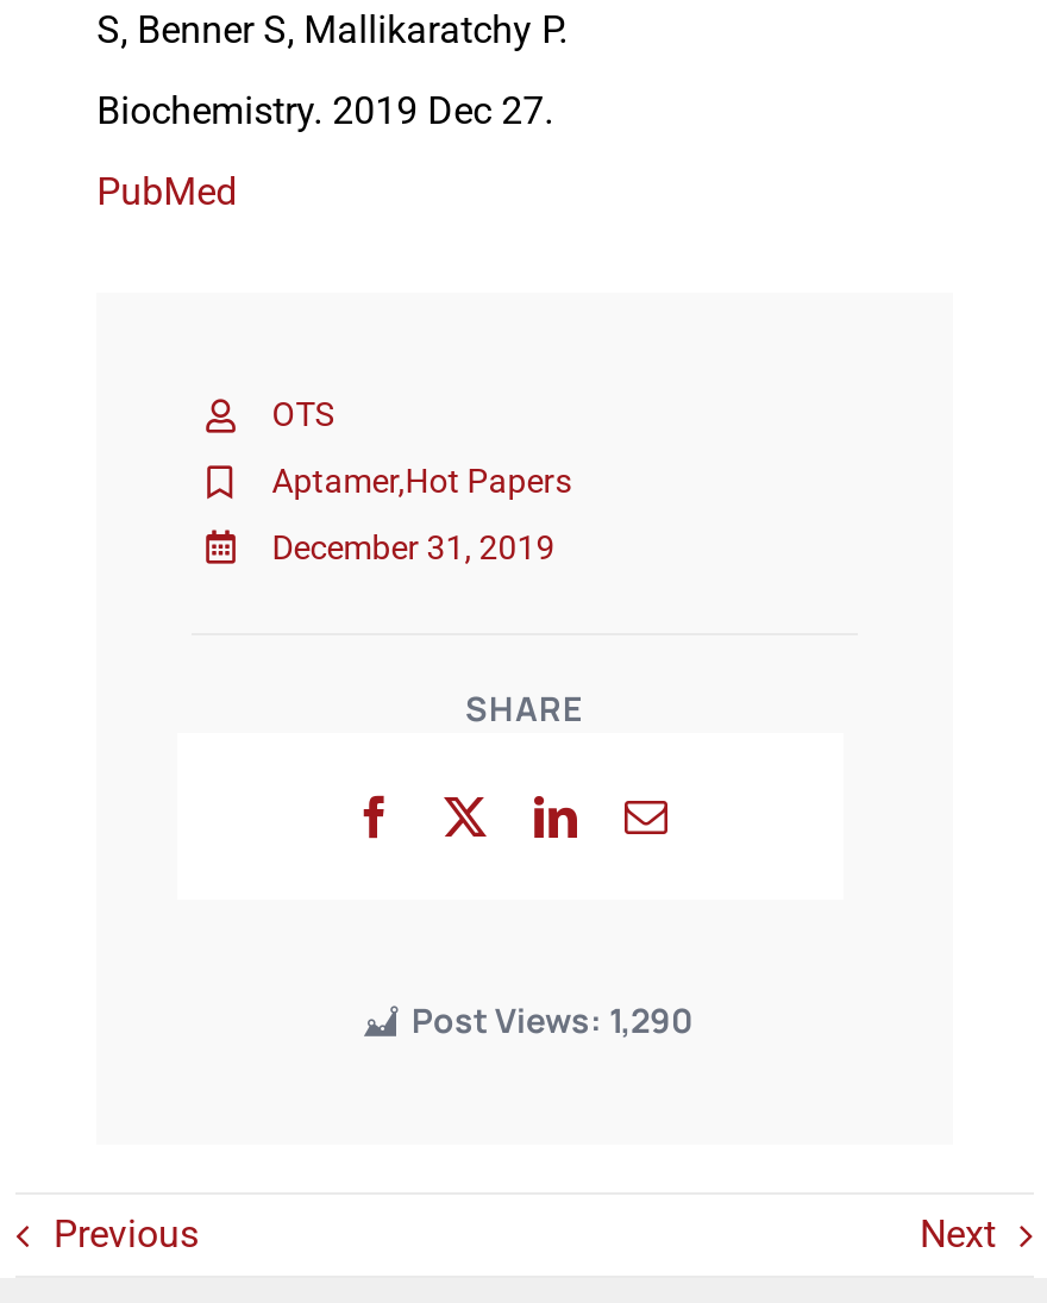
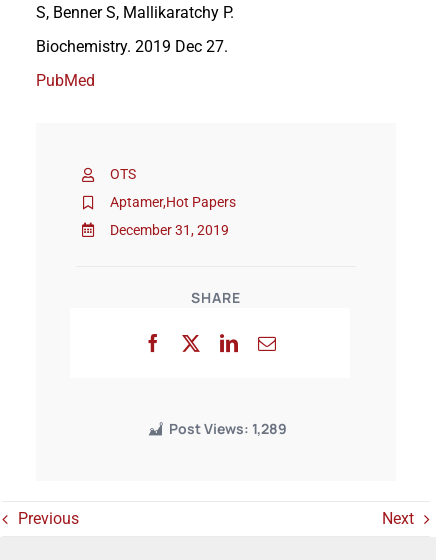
[412,998,692,1044] Post Views: 1,290 -> [168,419,286,438] Post Views: 1,289

